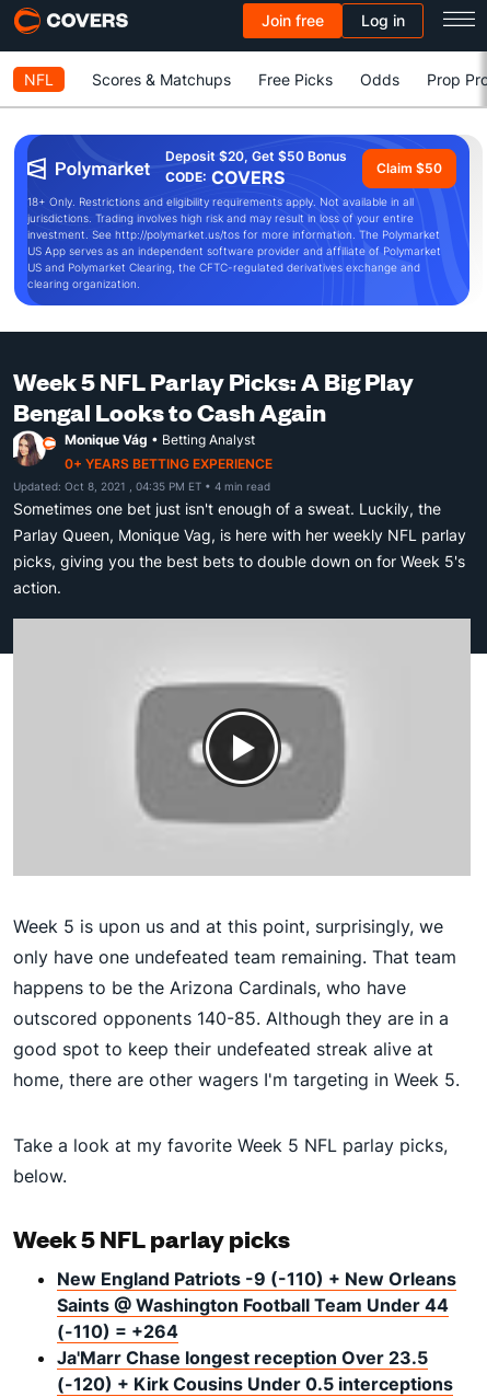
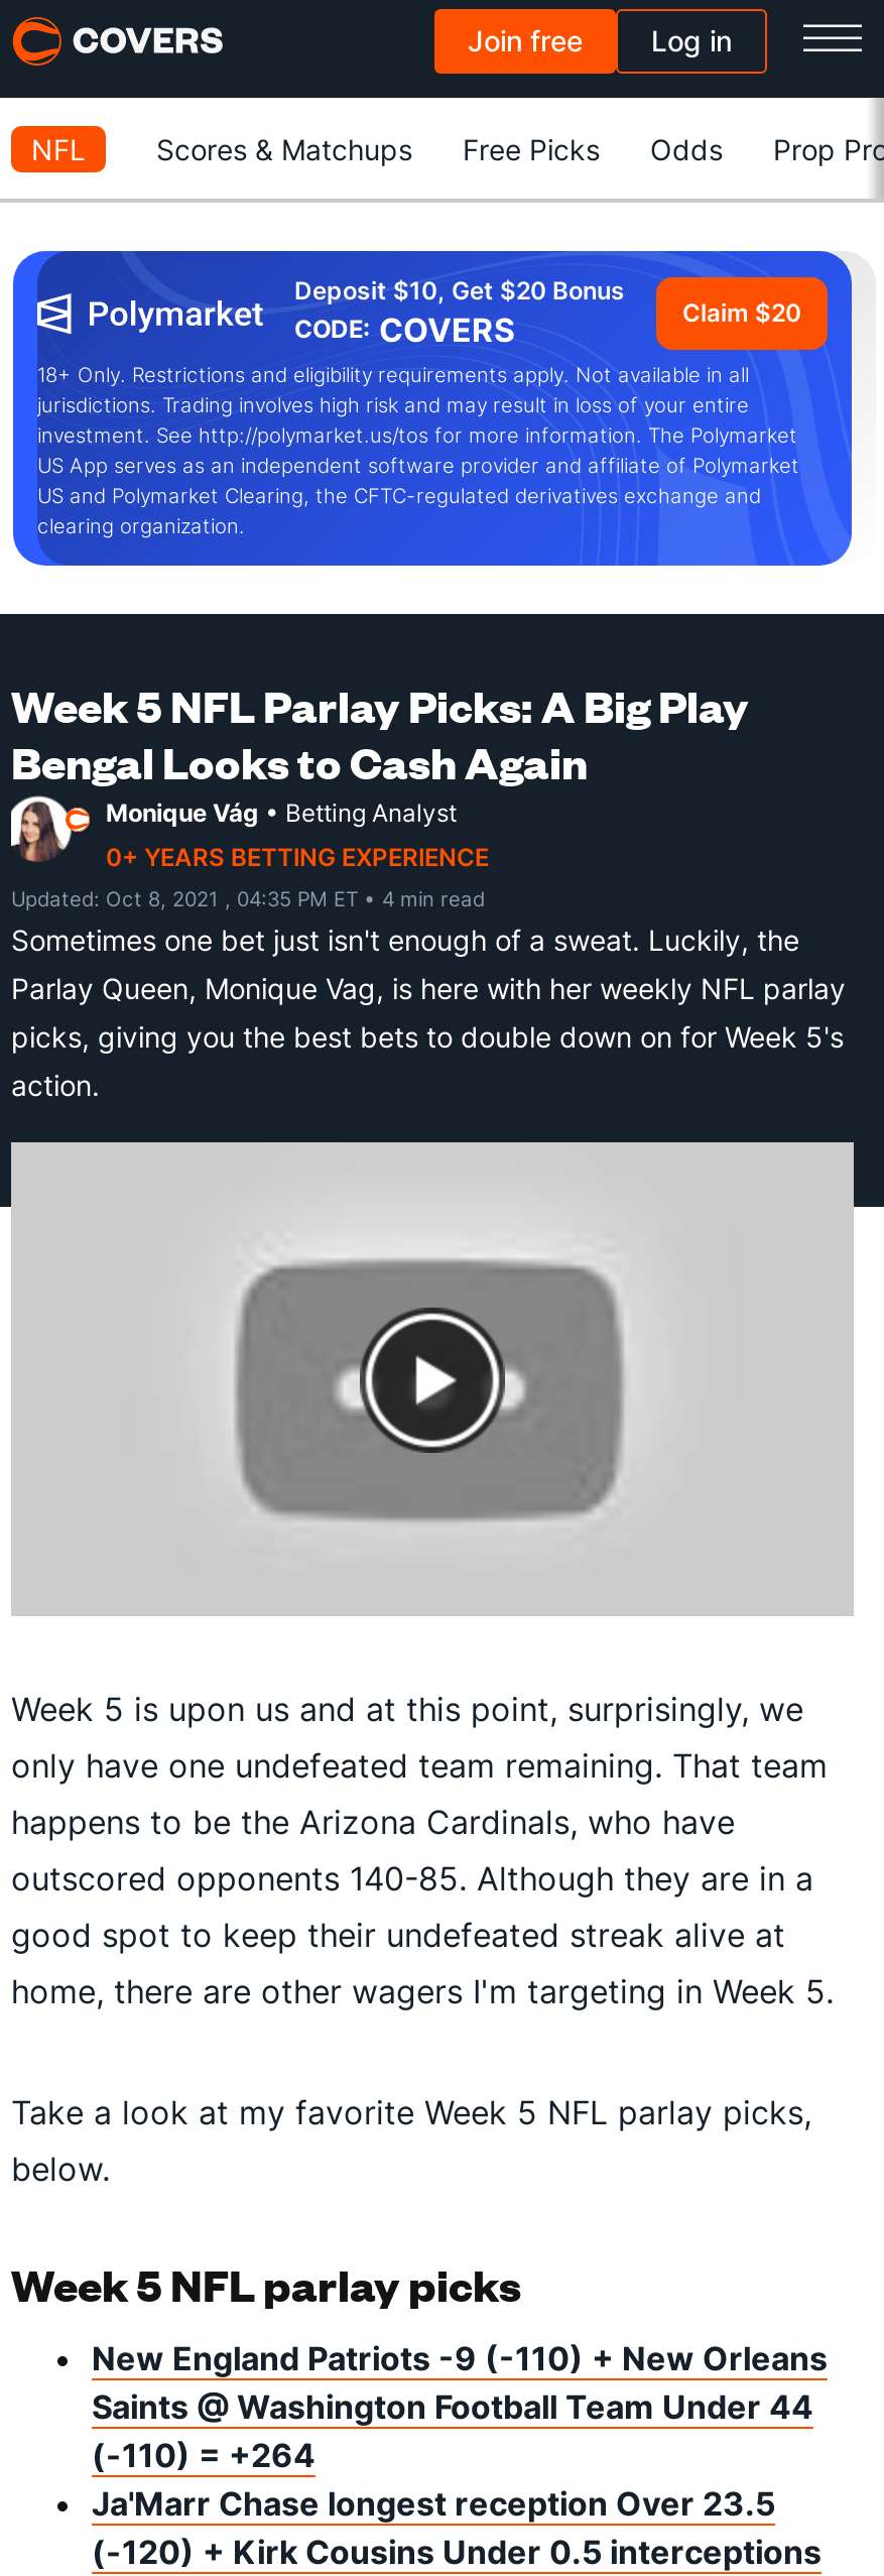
[165,148,347,164] Deposit $20, Get $50 Bonus -> [294,275,625,305] Deposit $10, Get $20 Bonus
[376,160,442,176] Claim $50 -> [682,297,801,328] Claim $20

